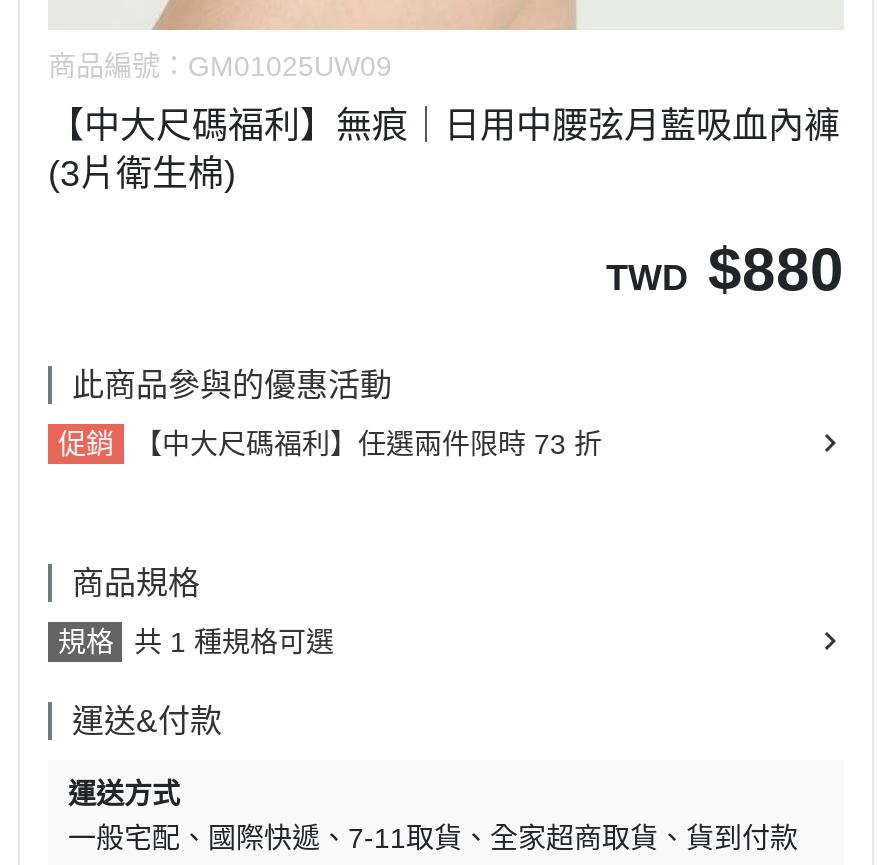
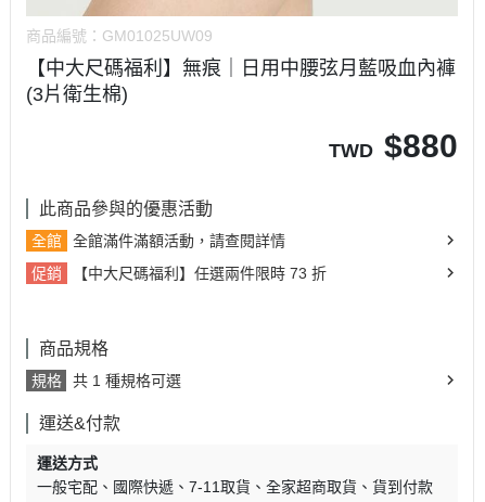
none -> [31,232,285,249] 全館 | 全館滿件滿額活動，請查閱詳情

